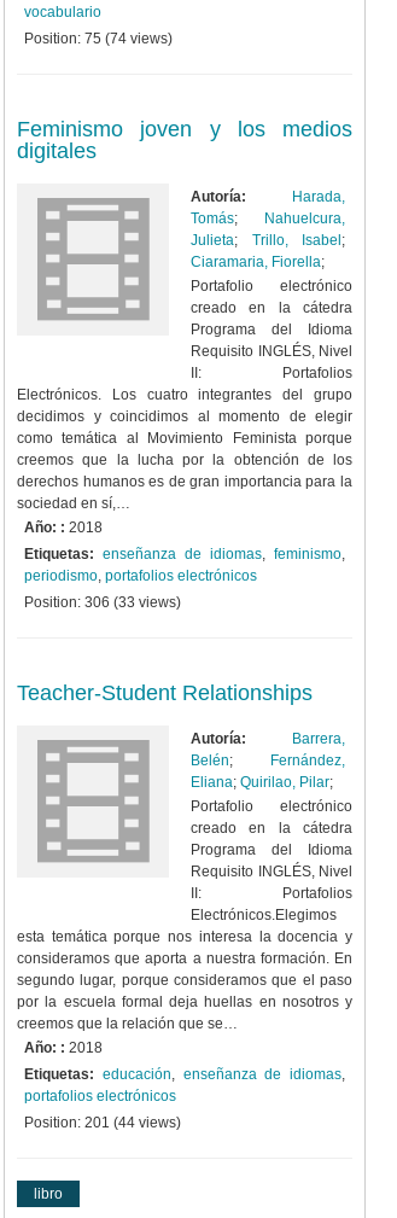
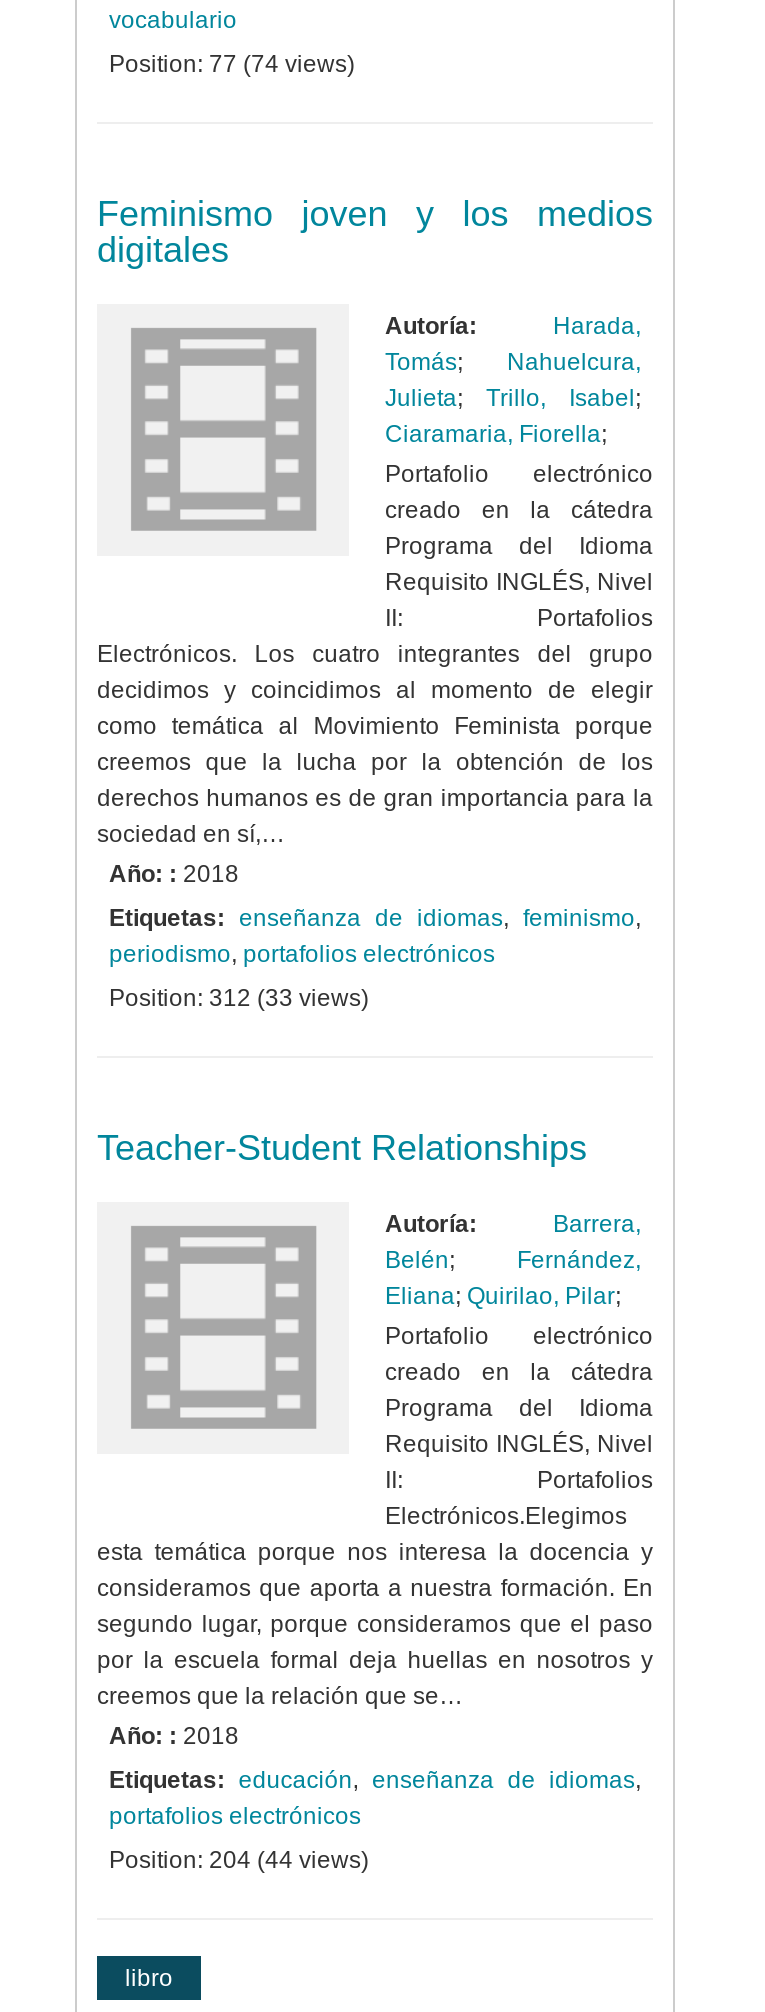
[24,30,173,47] Position: 75 (74 views) -> [109,50,355,78] Position: 77 (74 views)
[24,594,181,611] Position: 306 (33 views) -> [109,984,369,1012] Position: 312 (33 views)
[24,1114,181,1131] Position: 201 (44 views) -> [109,1846,369,1874] Position: 204 (44 views)

